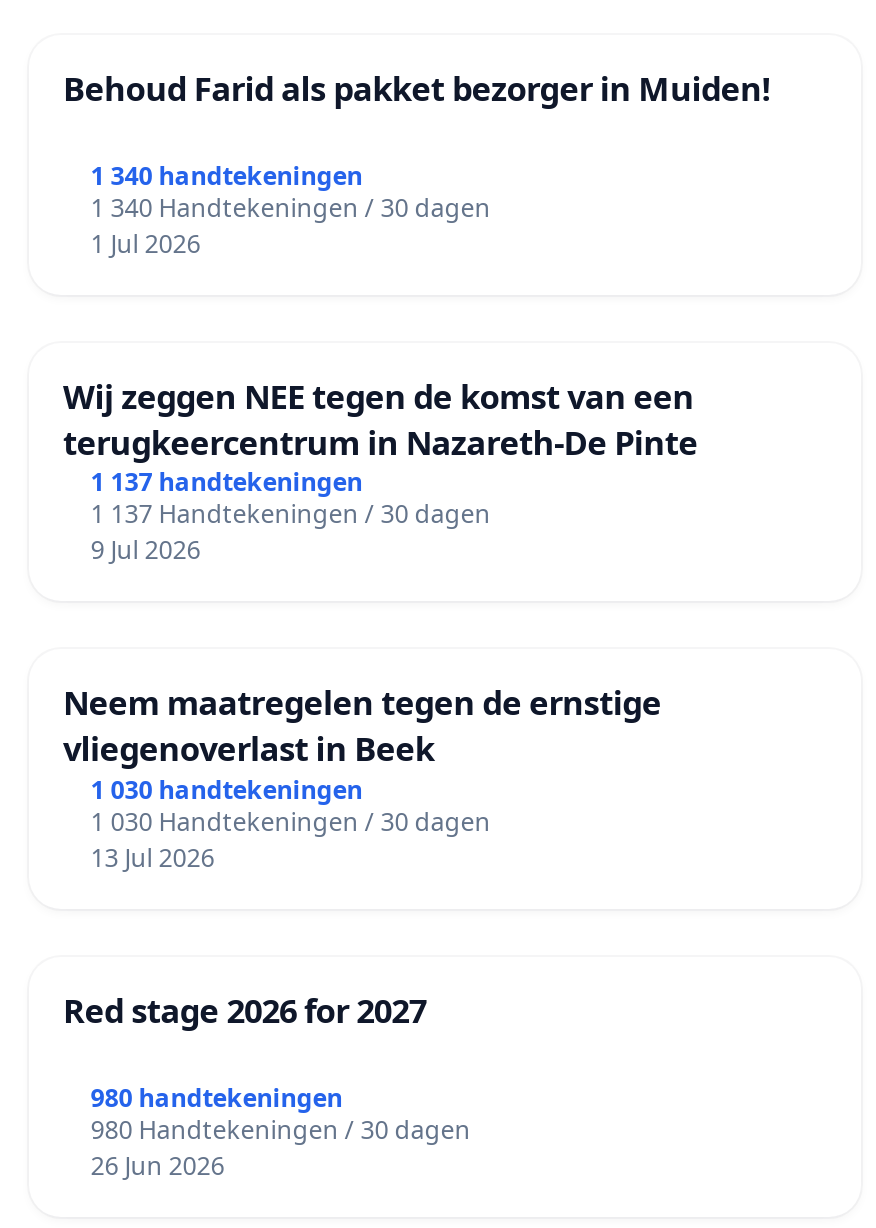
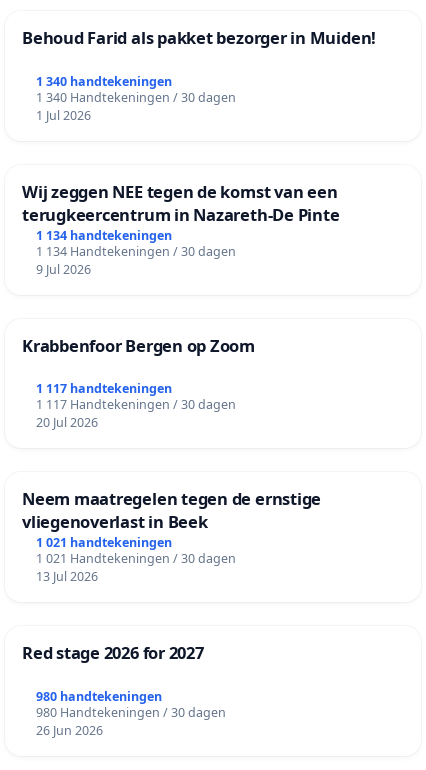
[91,466,363,500] 1 137 handtekeningen -> [36,227,172,244] 1 134 handtekeningen
[91,498,491,532] 1 137 Handtekeningen / 30 dagen -> [36,243,236,260] 1 134 Handtekeningen / 30 dagen
none -> [22,334,255,431] Krabbenfoor Bergen op Zoom | 1 117 handtekeningen | 1 117 Handtekeningen / 30 dagen | 20 Jul 2026
[91,774,363,808] 1 030 handtekeningen -> [36,534,172,551] 1 021 handtekeningen
[91,806,491,840] 1 030 Handtekeningen / 30 dagen -> [36,550,236,567] 1 021 Handtekeningen / 30 dagen

